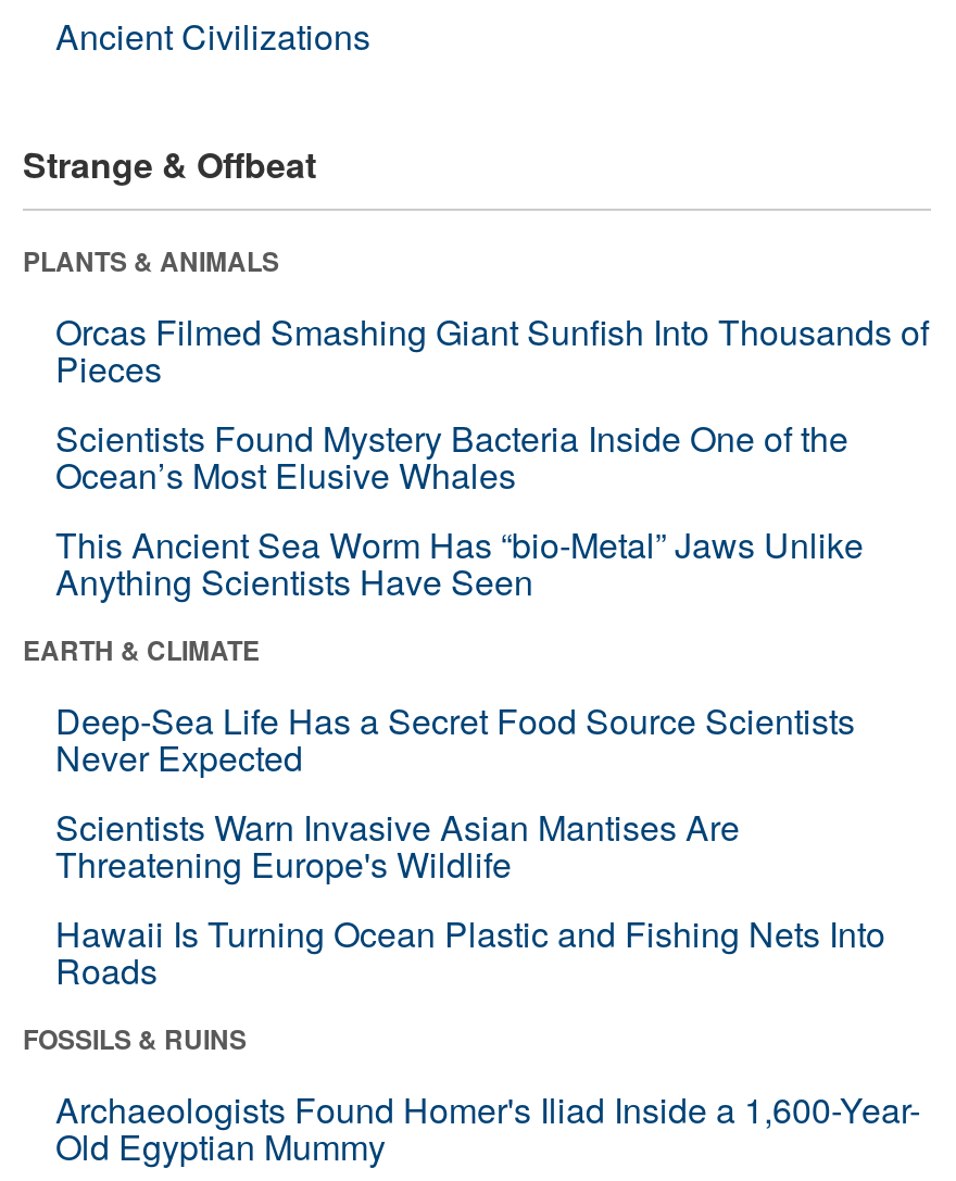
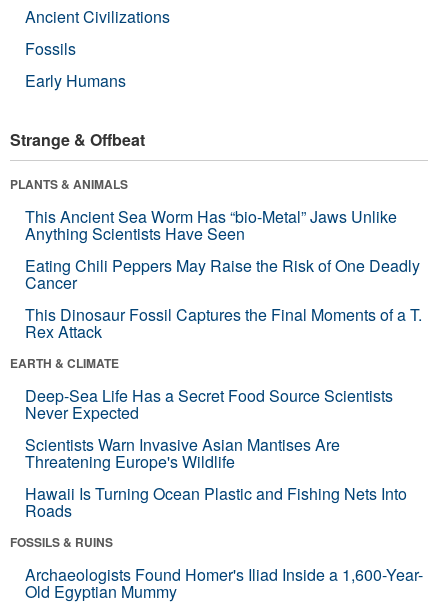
none -> [25,37,126,92] Fossils | Early Humans
[55,306,929,499] Orcas Filmed Smashing Giant Sunfish Into Thousands of | Pieces | Scientists Found Mystery Bacteria Inside One of the | Ocean’s Most Elusive Whales -> none
moved [55,519,864,606] -> [25,205,397,245]: This Ancient Sea Worm Has “bio-Metal” Jaws Unlike | Anything Scientists Have Seen
none -> [25,254,422,343] Eating Chili Peppers May Raise the Risk of One Deadly | Cancer | This Dinosaur Fossil Captures the Final Moments of a T. | Rex Attack

